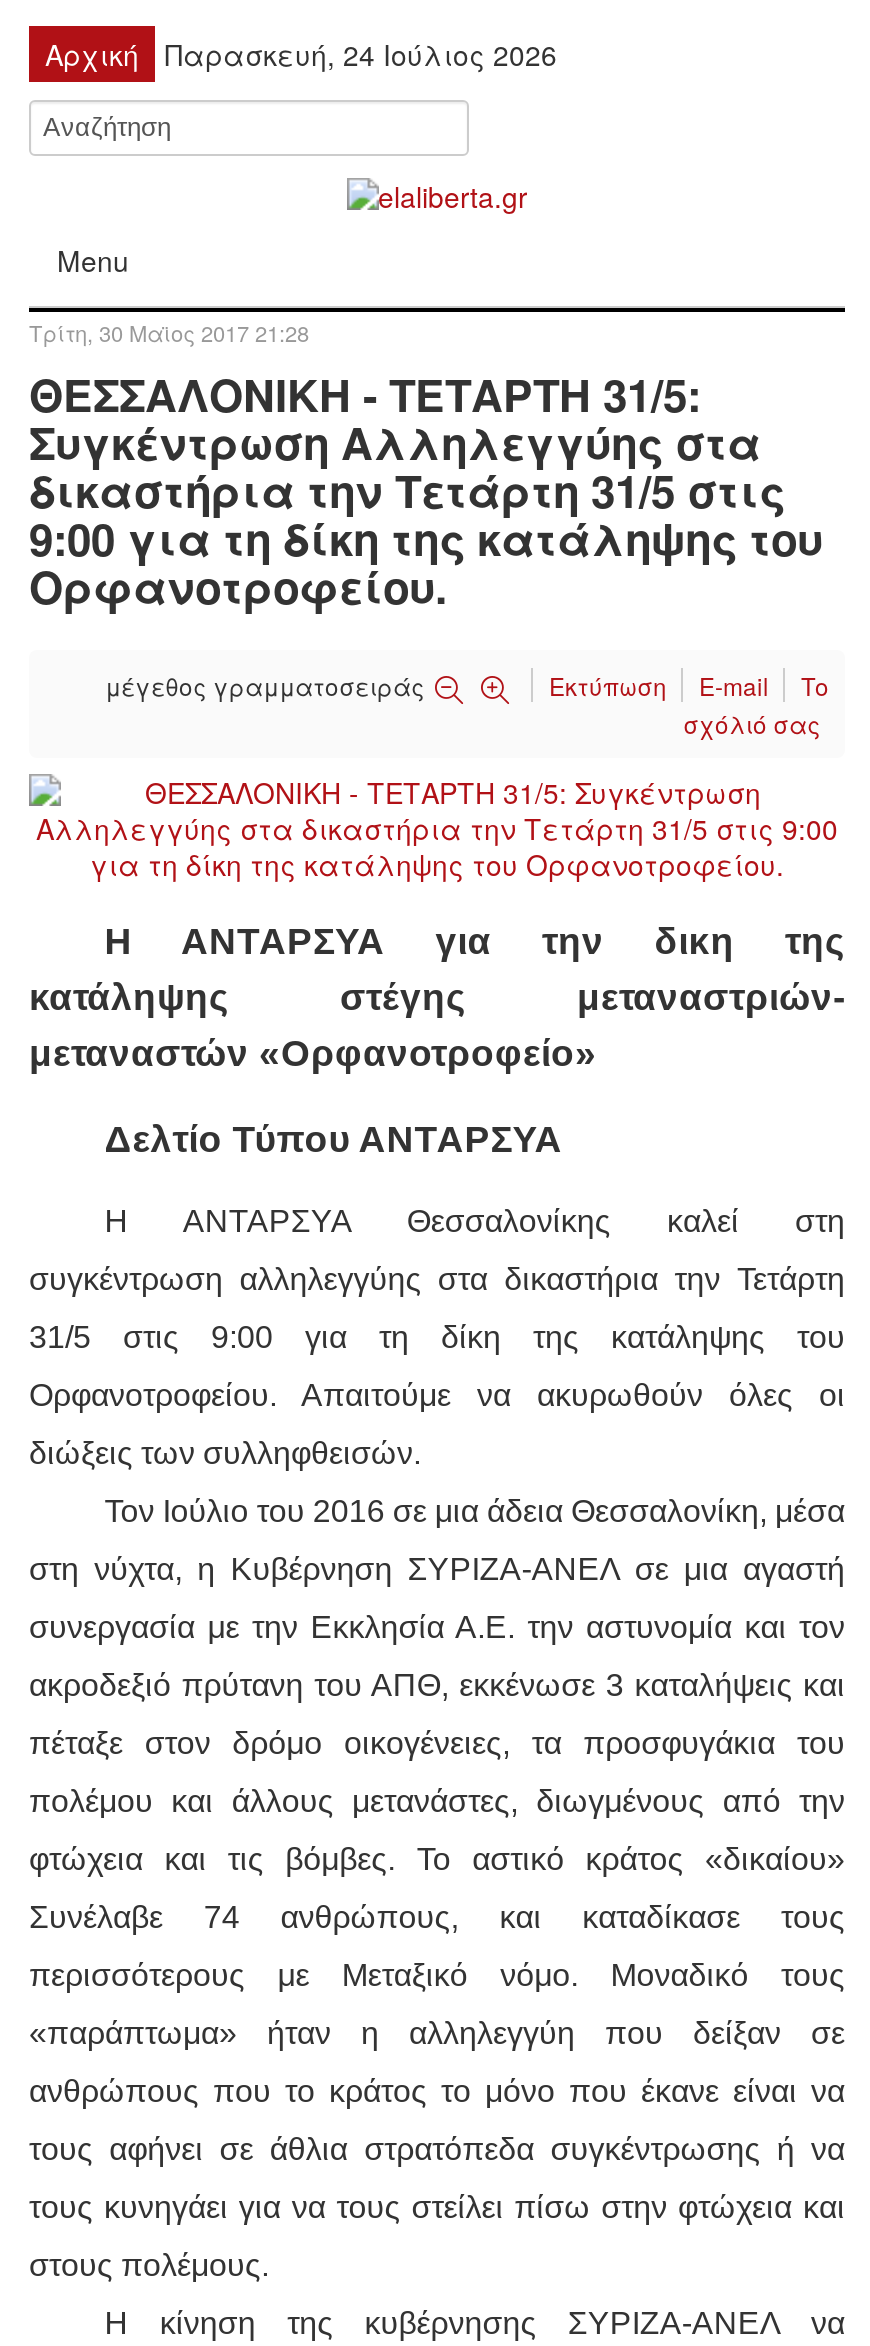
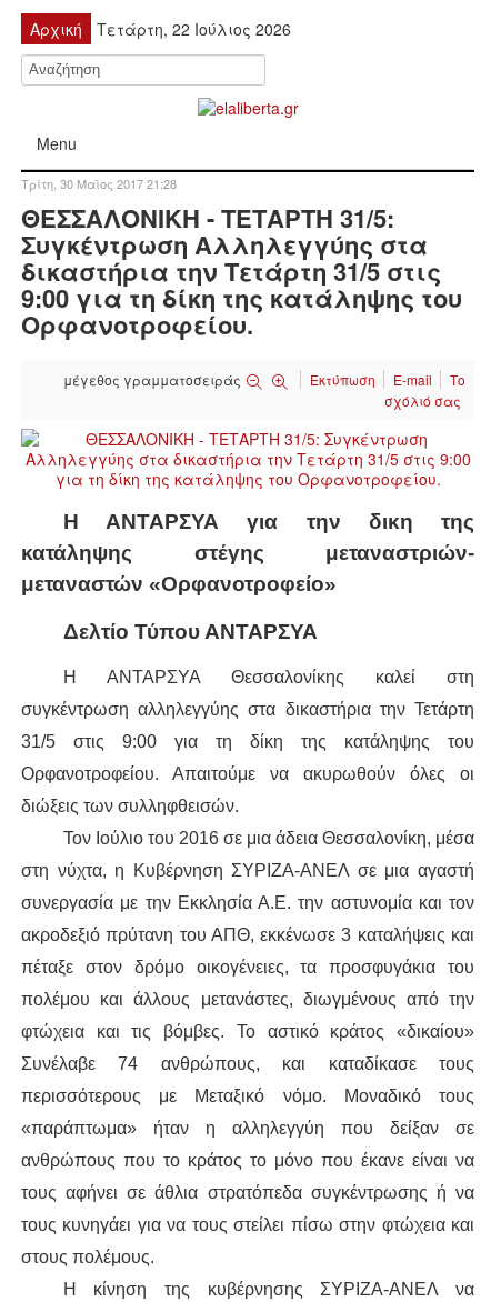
[165,34,557,74] Παρασκευή, 24 Ιούλιος 2026 -> [97,18,291,40] Τετάρτη, 22 Ιούλιος 2026

